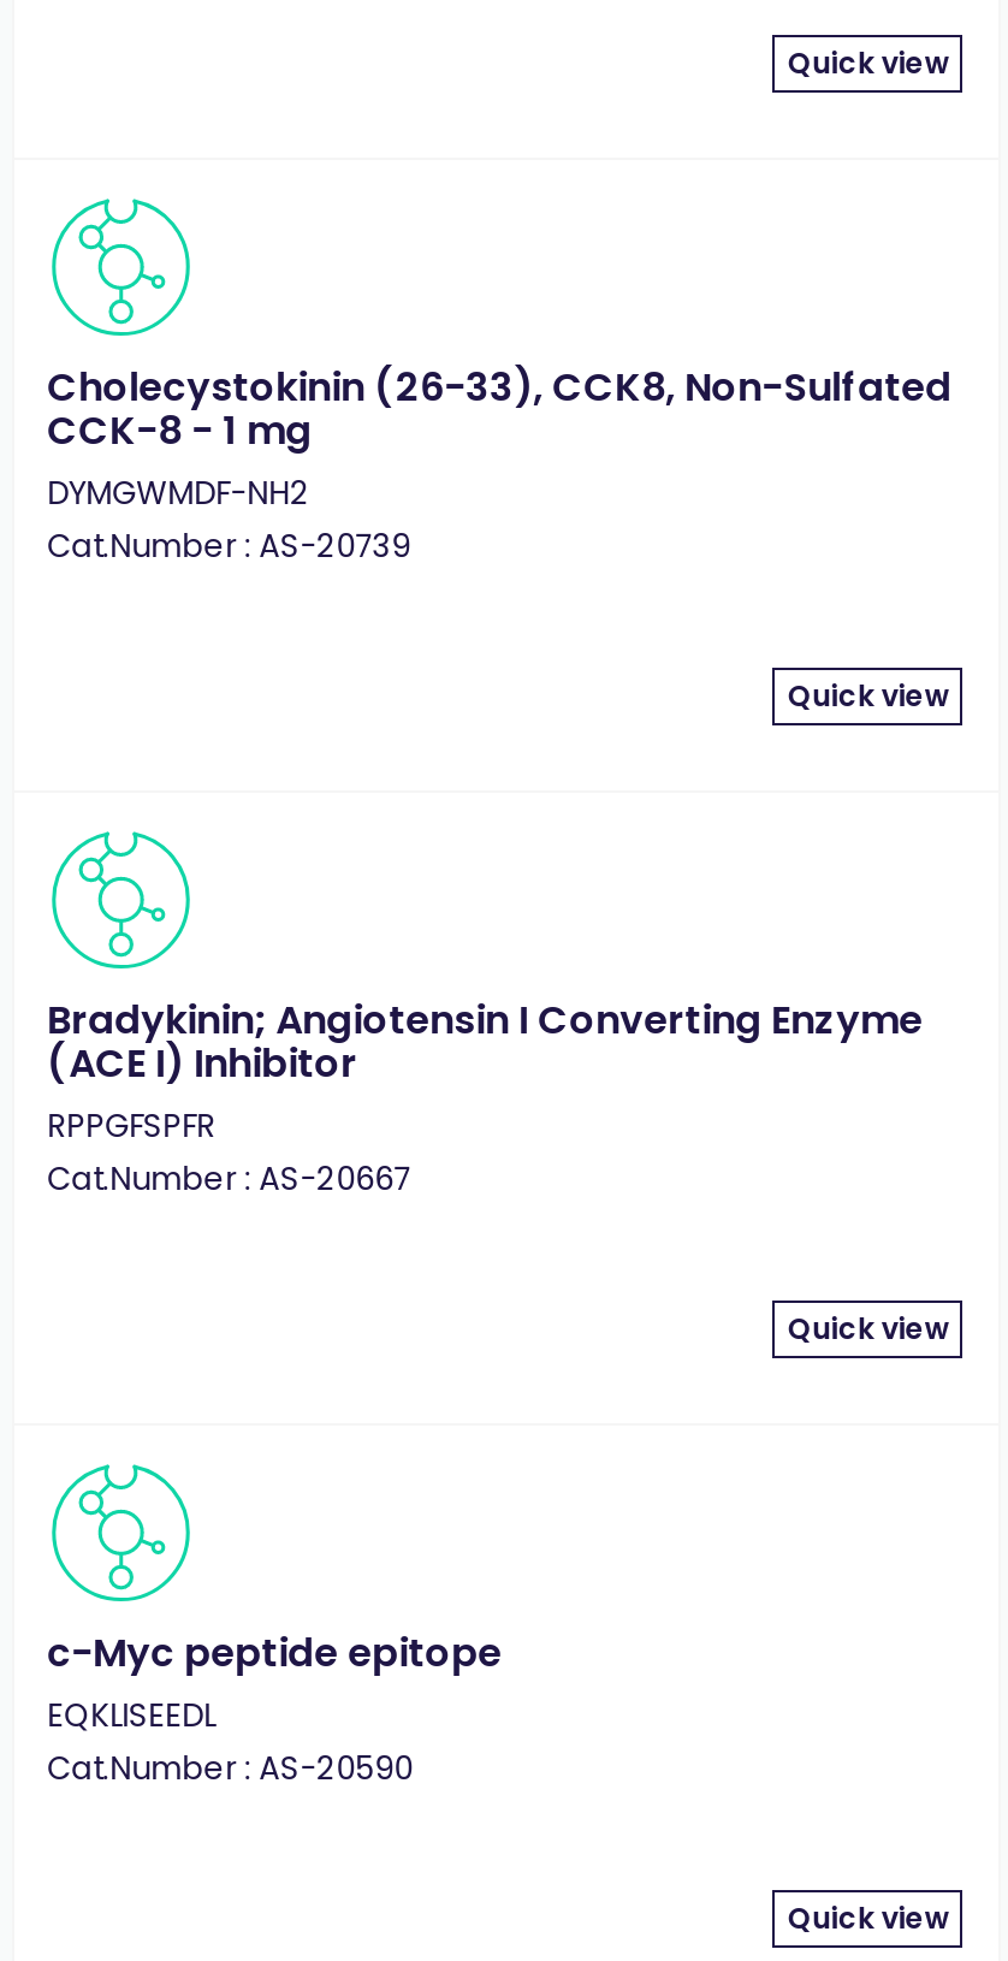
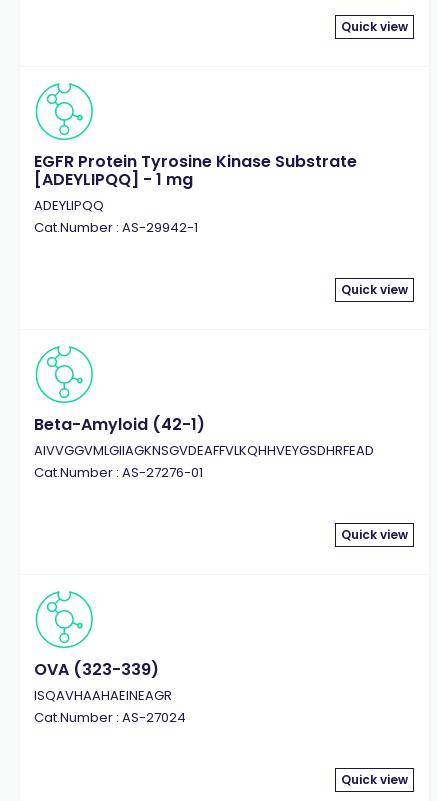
[47,360,952,569] Cholecystokinin (26-33), CCK8, Non-Sulfated | CCK-8 - 1 mg | DYMGWMDF-NH2 | Cat.Number : AS-20739 -> [34,150,357,237] EGFR Protein Tyrosine Kinase Substrate | [ADEYLIPQQ] - 1 mg | ADEYLIPQQ | Cat.Number : AS-29942-1
[47,993,923,1202] Bradykinin; Angiotensin I Converting Enzyme | (ACE I) Inhibitor | RPPGFSPFR | Cat.Number : AS-20667 -> [34,413,374,482] Beta-Amyloid (42-1) | AIVVGGVMLGIIAGKNSGVDEAFFVLKQHHVEYGSDHRFEAD | Cat.Number : AS-27276-01
[47,1625,502,1791] c-Myc peptide epitope | EQKLISEEDL | Cat.Number : AS-20590 -> [34,658,186,727] OVA (323-339) | ISQAVHAAHAEINEAGR | Cat.Number : AS-27024

